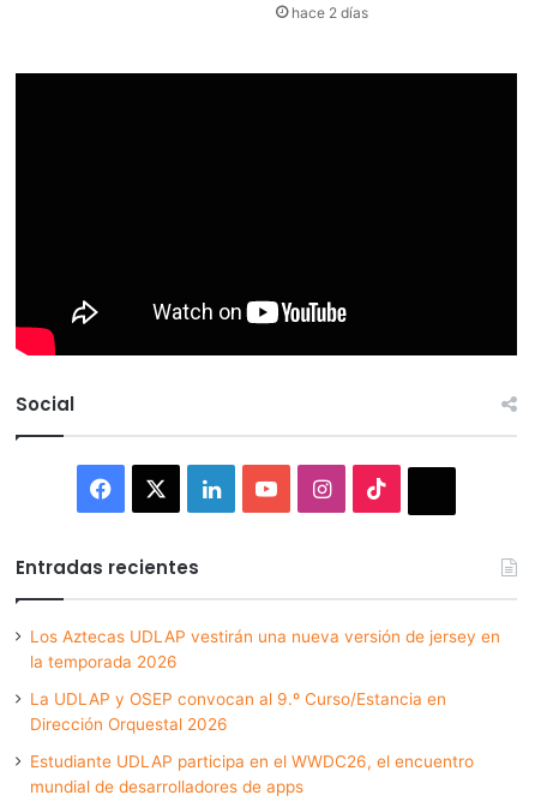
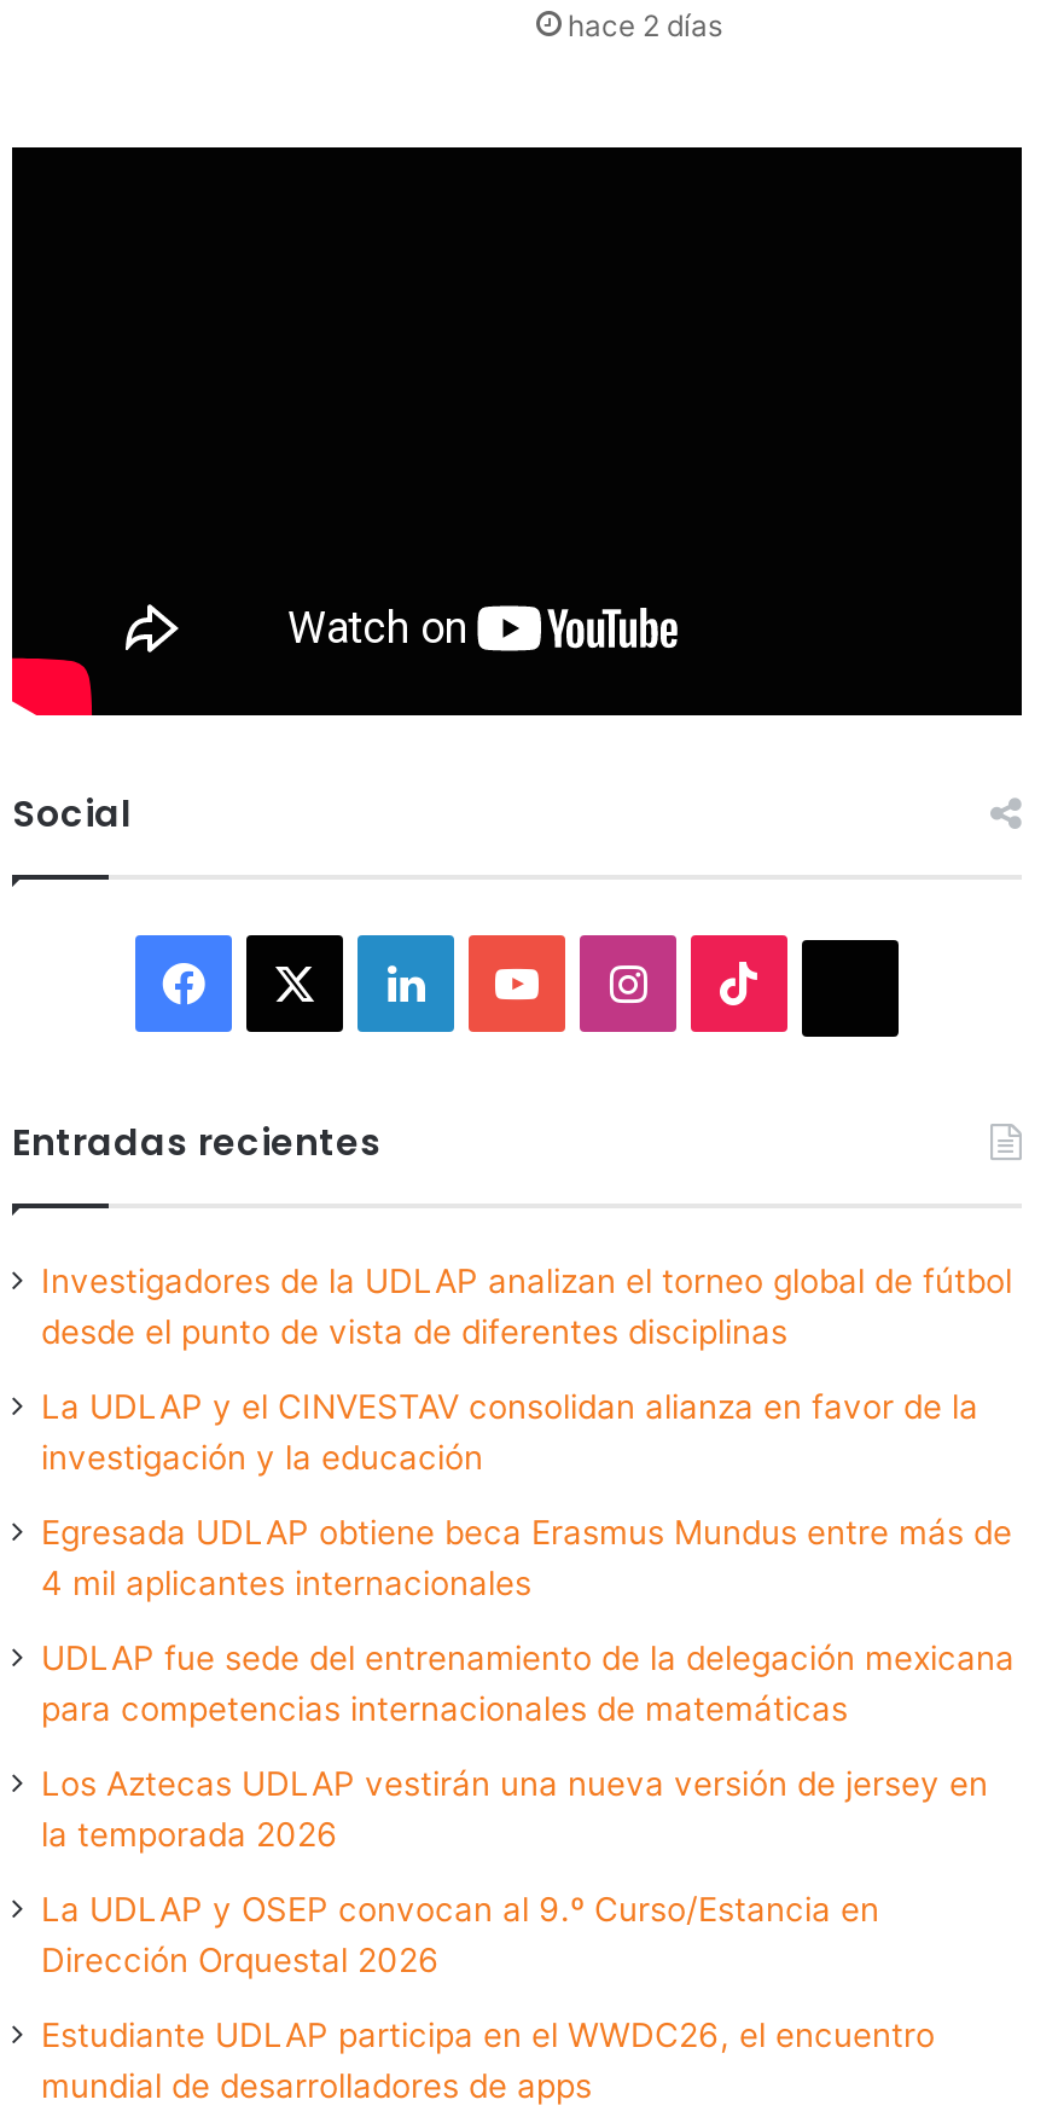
none -> [41,1261,1015,1728] Investigadores de la UDLAP analizan el torneo global de fútbol | desde el punto de vista de diferentes disciplinas | La UDLAP y el CINVESTAV consolidan alianza en favor de la | investigación y la educación | Egresada UDLAP obtiene beca Erasmus Mundus entre más de | 4 mil aplicantes internacionales | UDLAP fue sede del entrenamiento de la delegación mexicana | para competencias internacionales de matemáticas

